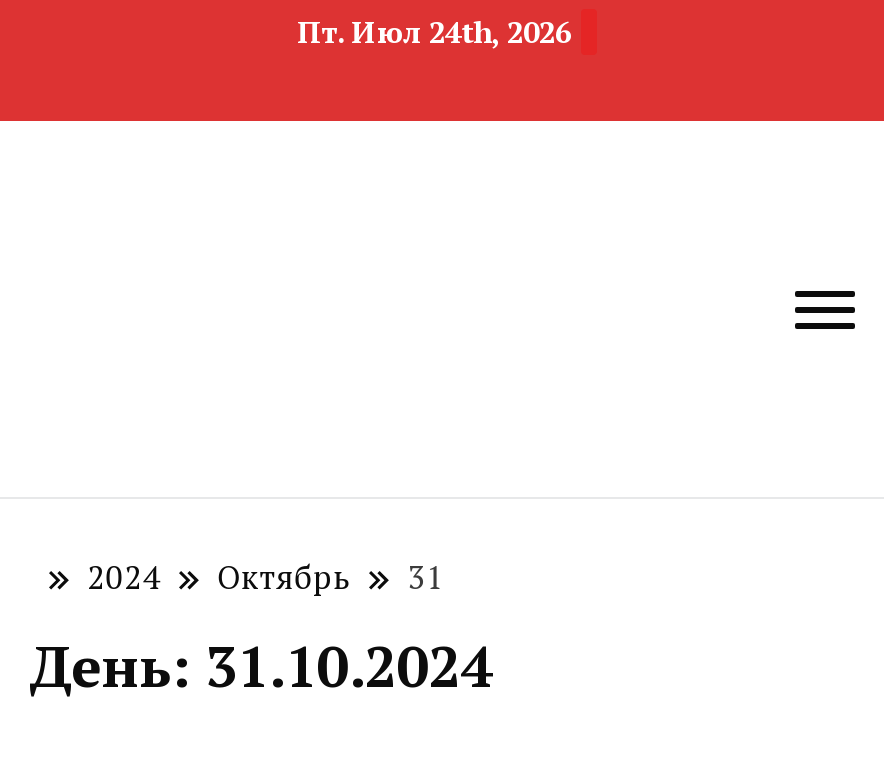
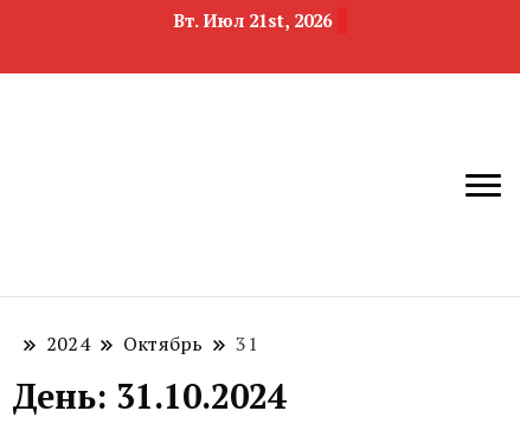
[297,11,571,51] Пт. Июл 24th, 2026 -> [172,8,331,32] Вт. Июл 21st, 2026

